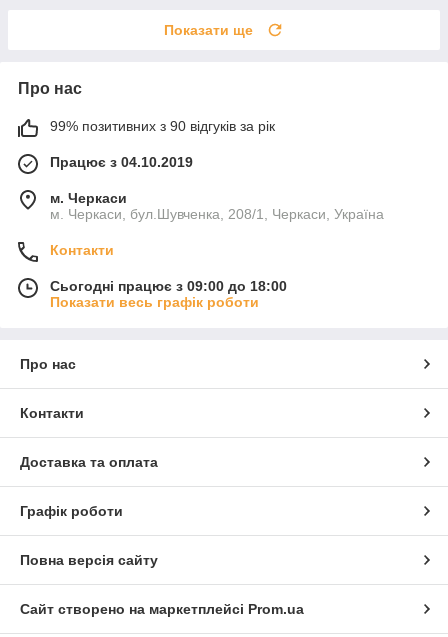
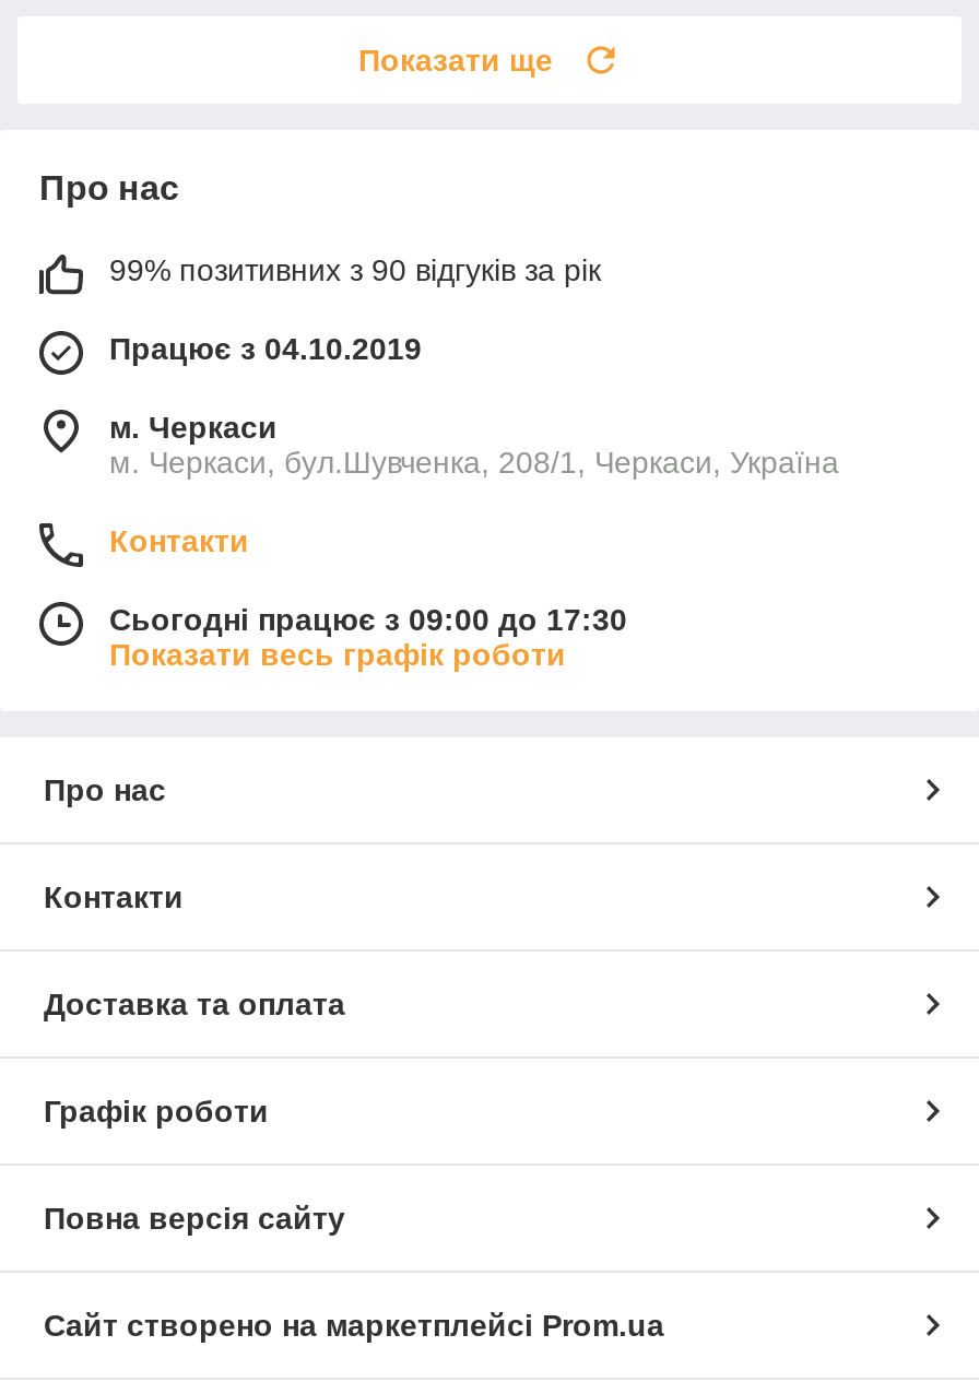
[50,278,287,294] Сьогодні працює з 09:00 до 18:00 -> [109,602,627,636] Сьогодні працює з 09:00 до 17:30

